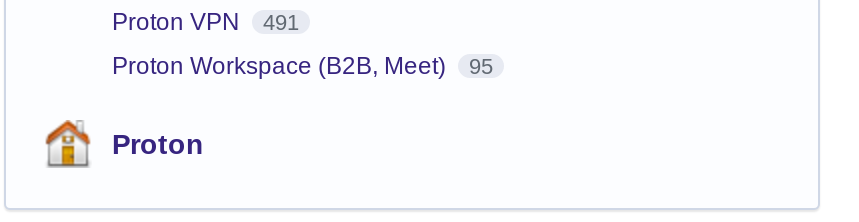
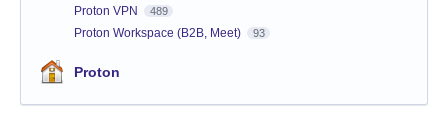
[112,9,299,37] Proton VPN 491 -> [74,4,167,18] Proton VPN 489
[112,53,493,81] Proton Workspace (B2B, Meet) 95 -> [74,26,264,40] Proton Workspace (B2B, Meet) 93

